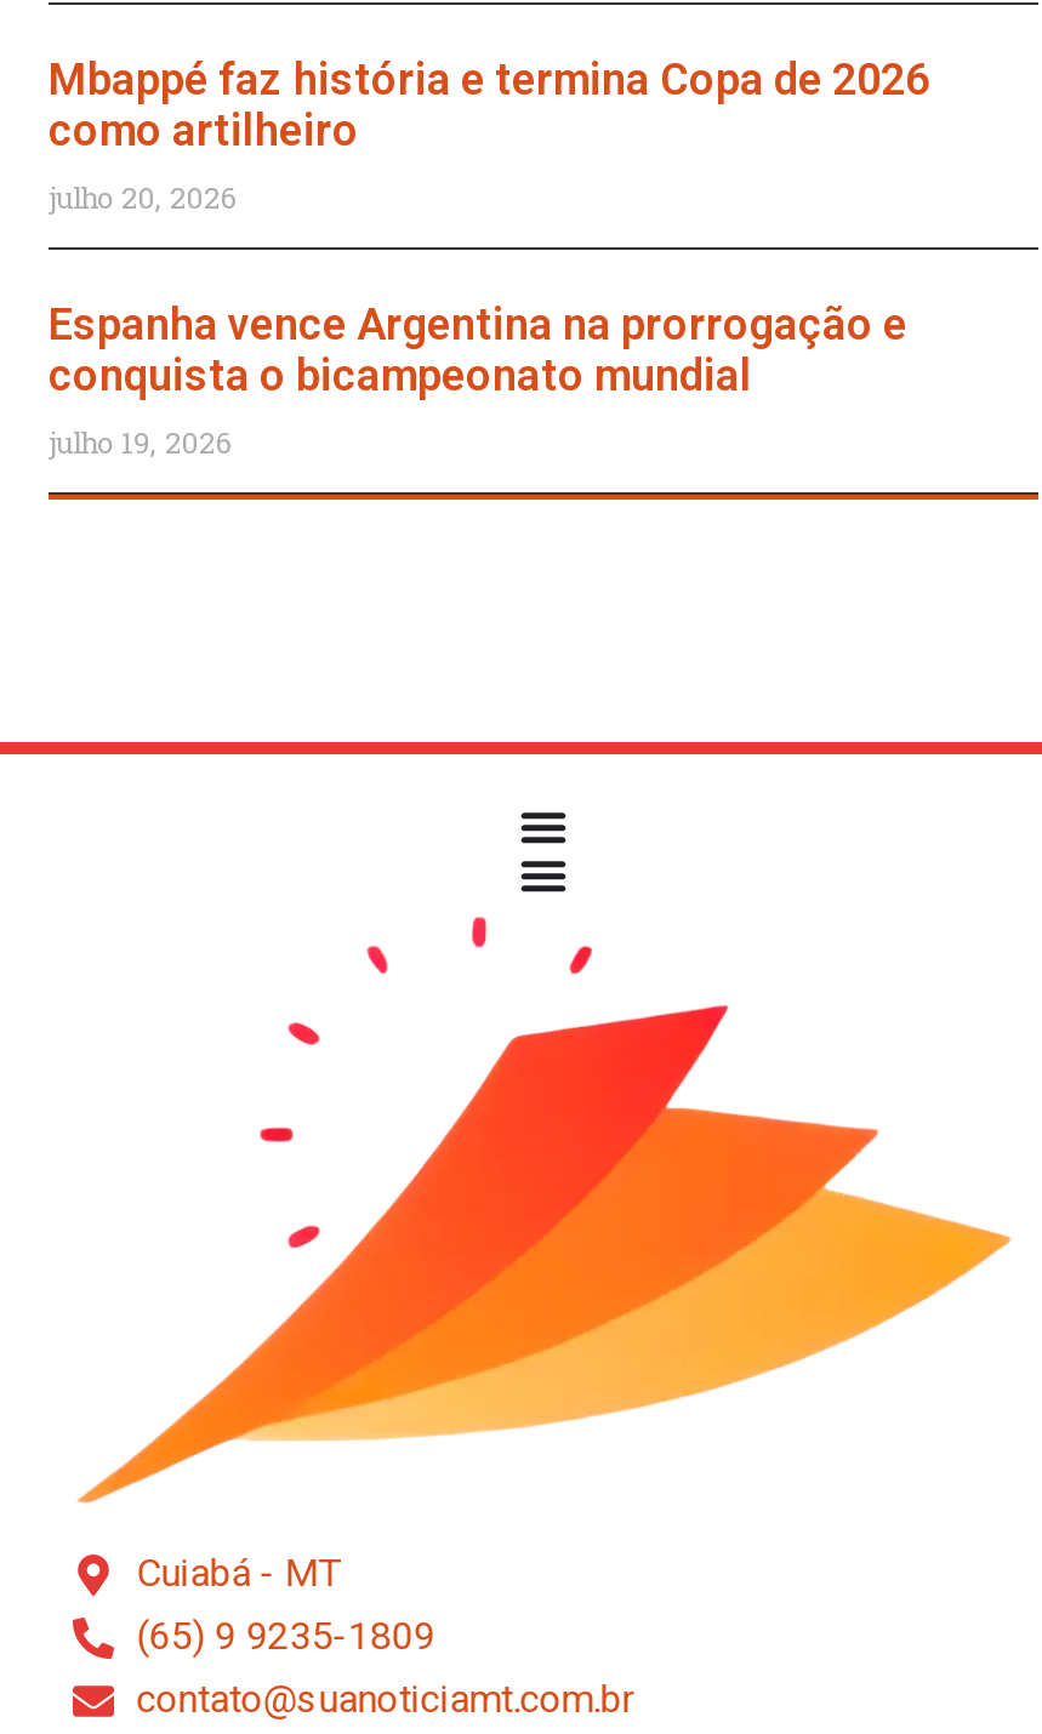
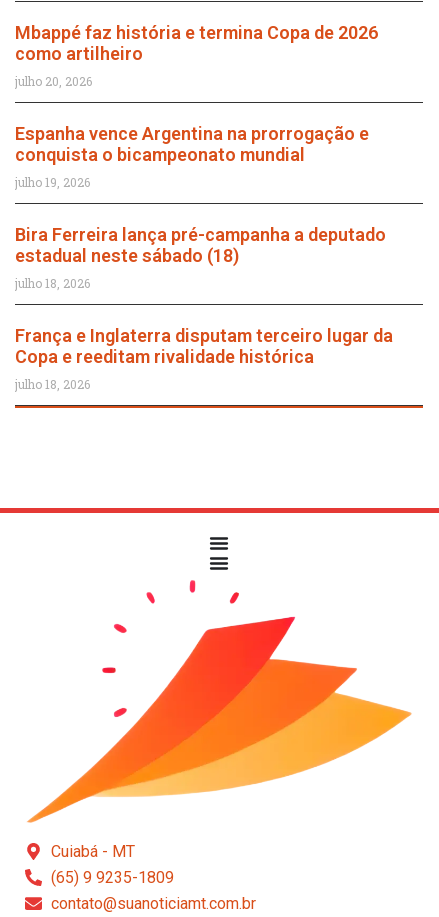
none -> [15,224,393,392] Bira Ferreira lança pré-campanha a deputado | estadual neste sábado (18) | julho 18, 2026 | França e Inglaterra disputam terceiro lugar da | Copa e reeditam rivalidade histórica | julho 18, 2026

